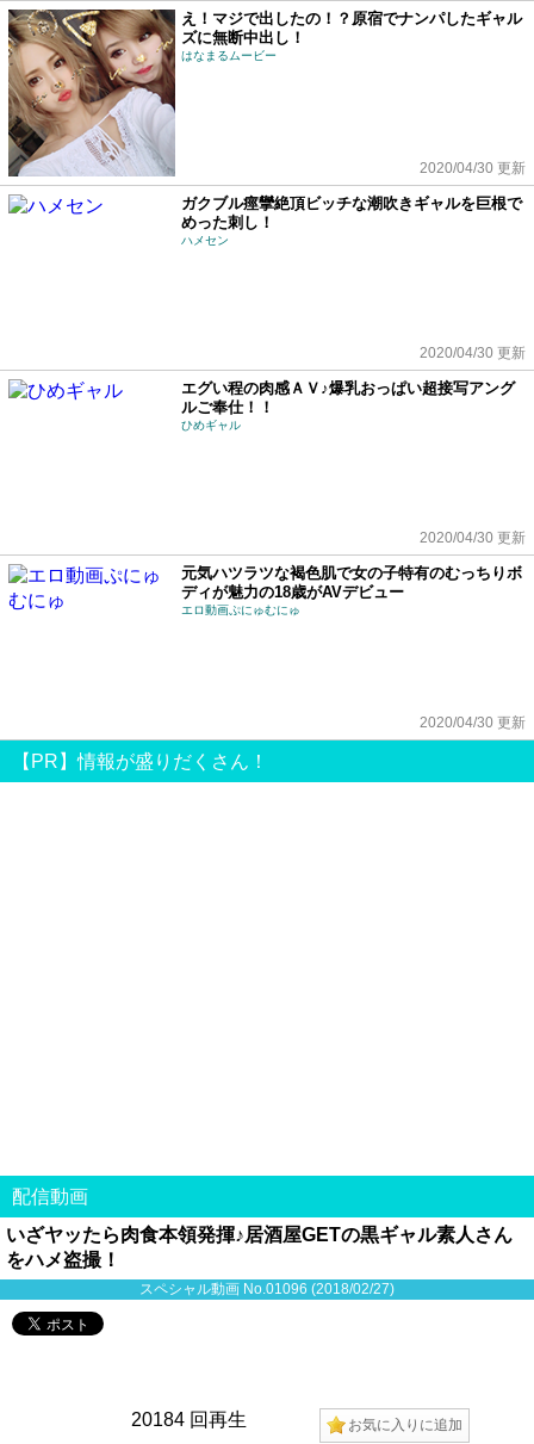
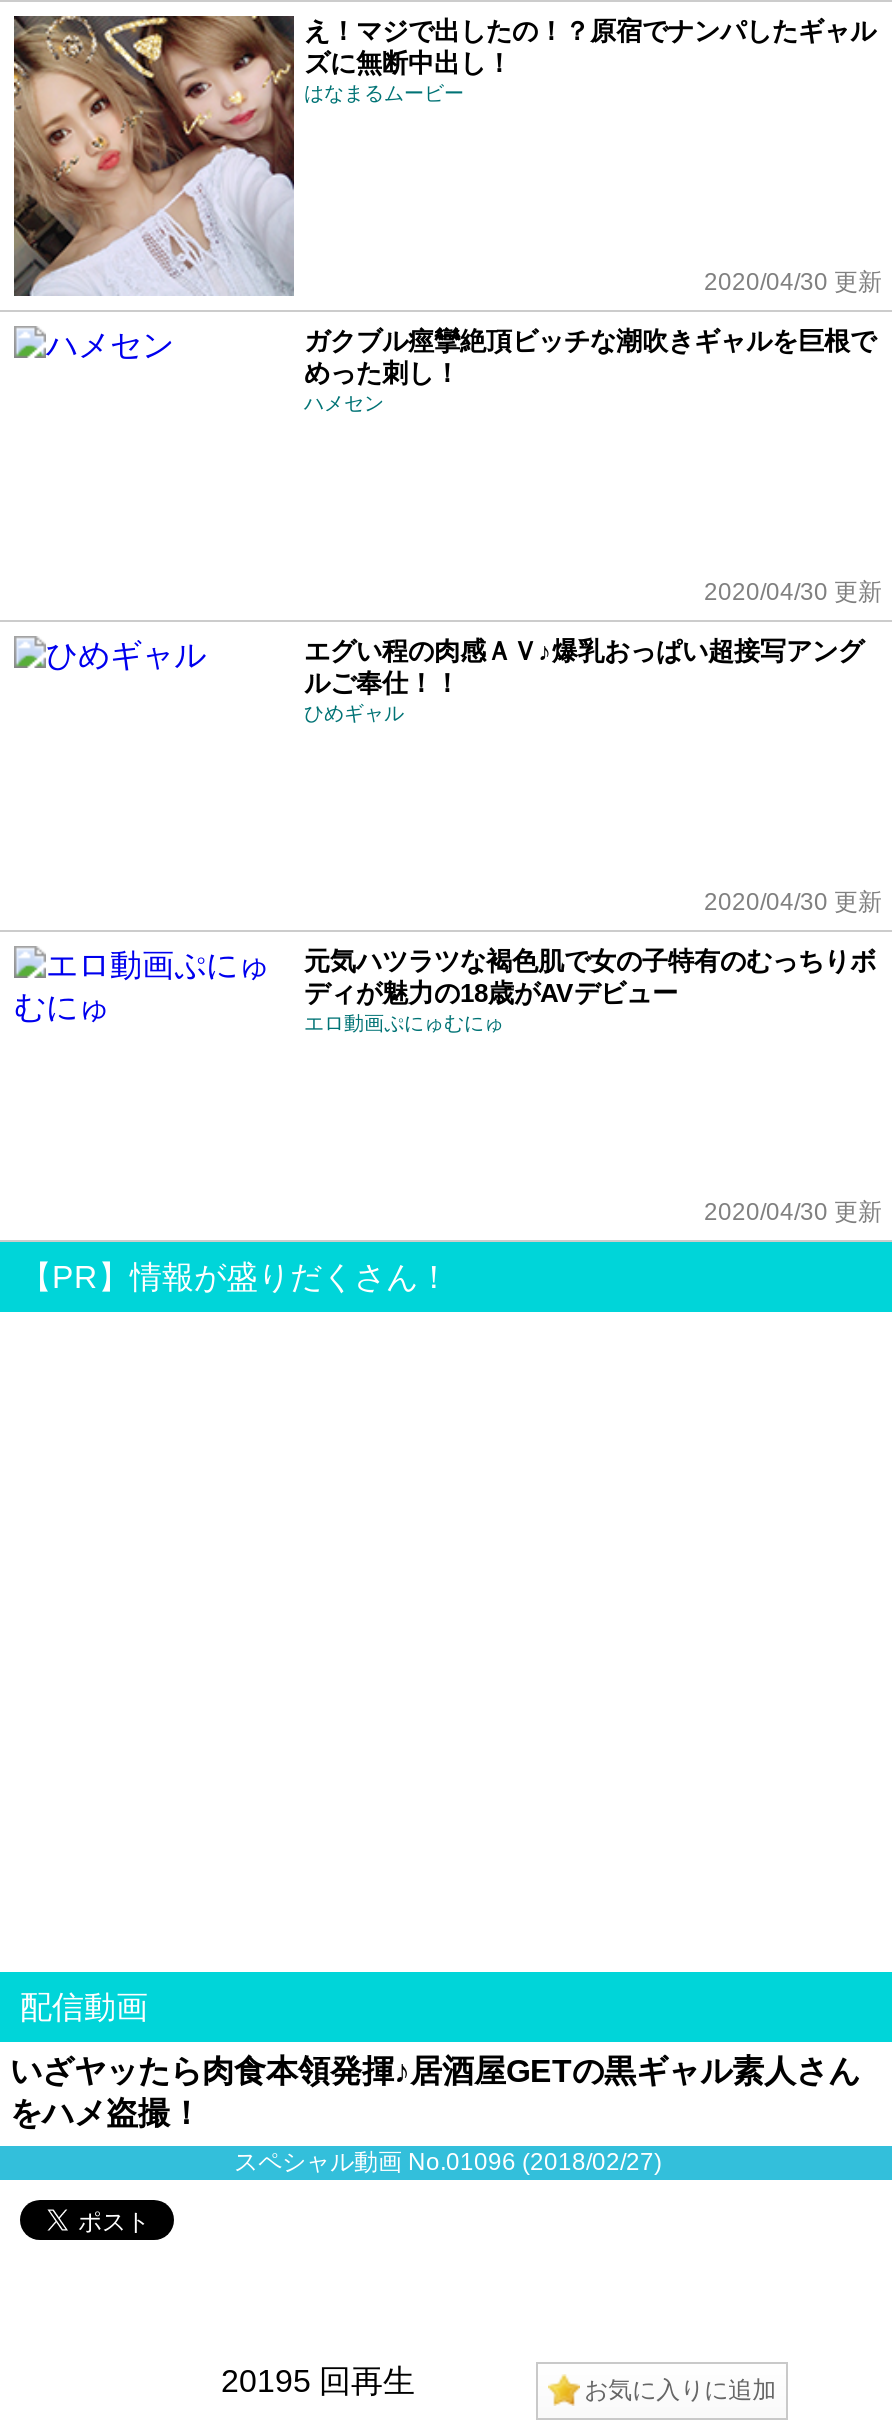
[132,1409,247,1430] 20184 回再生 -> [221,2364,415,2398] 20195 回再生

